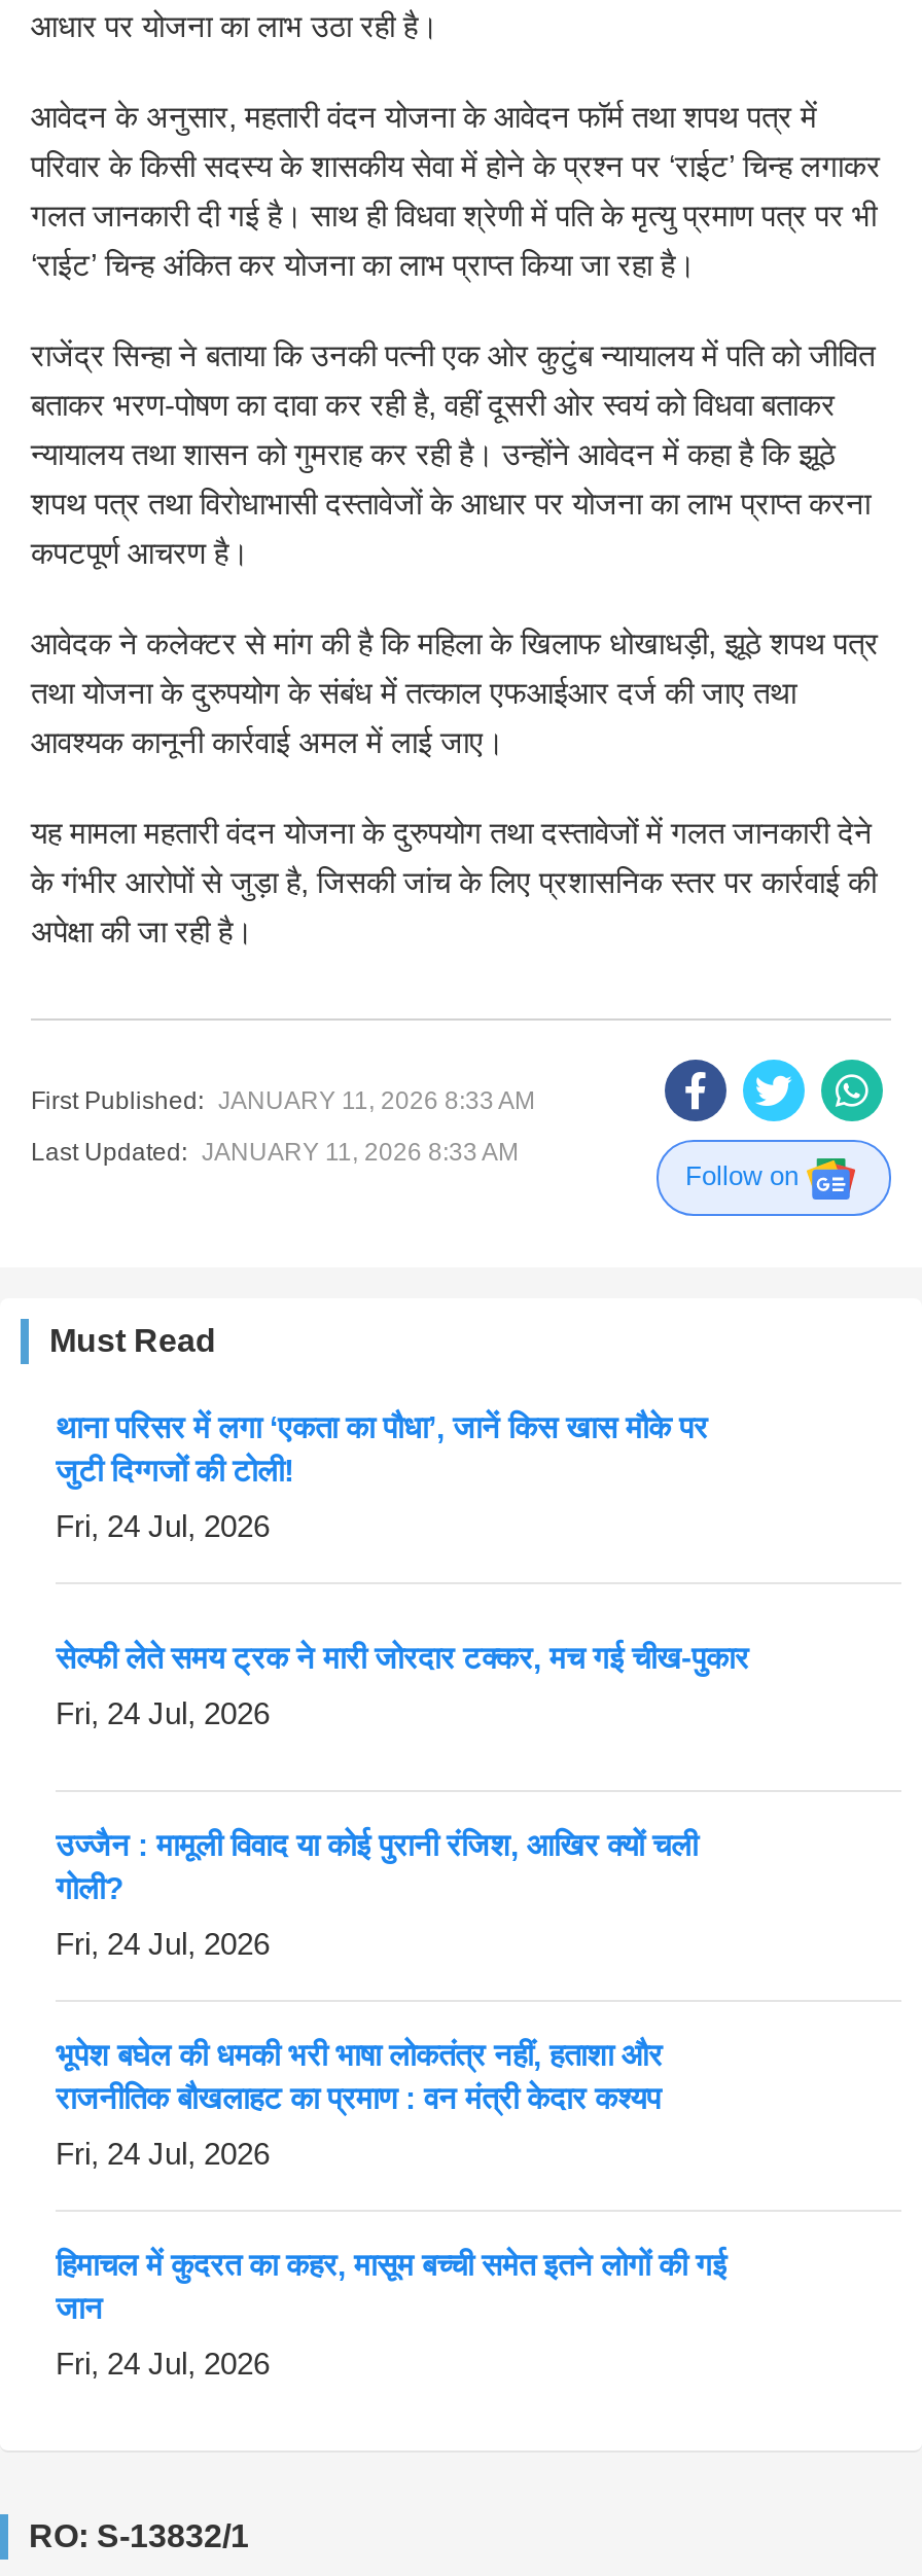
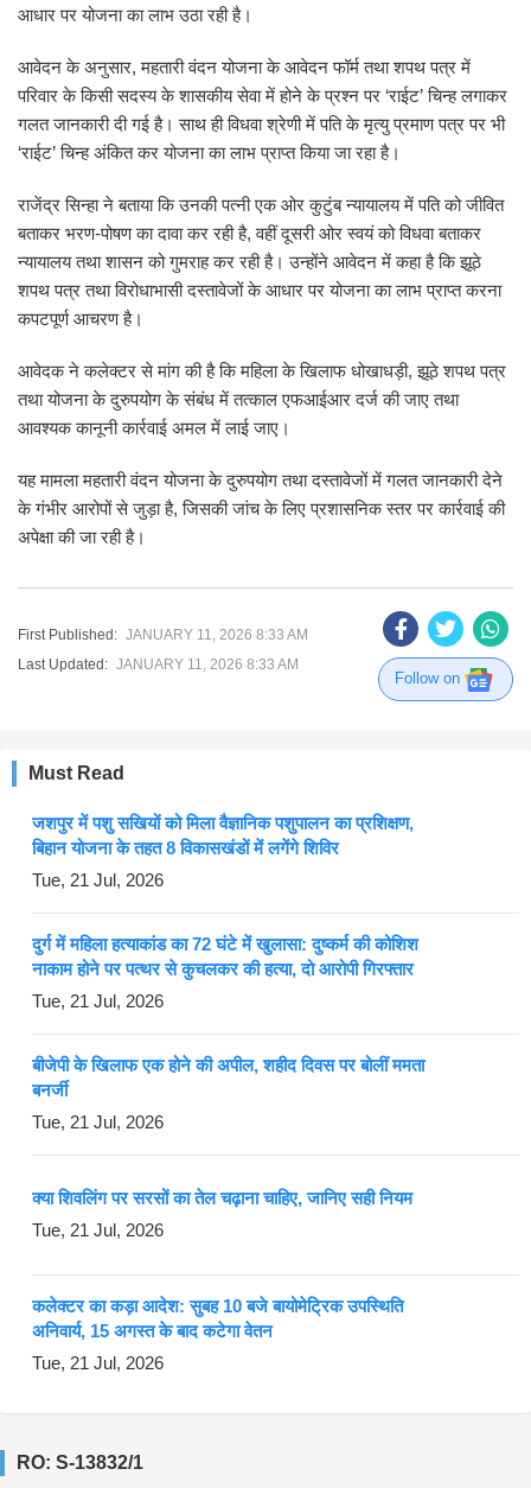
[56,1409,708,1487] थाना परिसर में लगा ‘एकता का पौधा’, जानें किस खास मौके पर | जुटी दिग्गजों की टोली! -> [32,812,414,857] जशपुर में पशु सखियों को मिला वैज्ञानिक पशुपालन का प्रशिक्षण, | बिहान योजना के तहत 8 विकासखंडों में लगेंगे शिविर
[56,1507,270,1542] Fri, 24 Jul, 2026 -> [32,869,164,889] Tue, 21 Jul, 2026
[56,1639,749,1674] सेल्फी लेते समय ट्रक ने मारी जोरदार टक्कर, मच गई चीख-पुकार -> [32,933,418,978] दुर्ग में महिला हत्याकांड का 72 घंटे में खुलासा: दुष्कर्म की कोशिश | नाकाम होने पर पत्थर से कुचलकर की हत्या, दो आरोपी गिरफ्तार
[56,1695,270,1730] Fri, 24 Jul, 2026 -> [32,990,164,1011] Tue, 21 Jul, 2026
[56,1826,698,1904] उज्जैन : मामूली विवाद या कोई पुरानी रंजिश, आखिर क्यों चली | गोली? -> [32,1054,424,1100] बीजेपी के खिलाफ एक होने की अपील, शहीद दिवस पर बोलीं ममता | बनर्जी
[56,1925,270,1960] Fri, 24 Jul, 2026 -> [32,1111,164,1132] Tue, 21 Jul, 2026
[56,2036,663,2114] भूपेश बघेल की धमकी भरी भाषा लोकतंत्र नहीं, हताशा और | राजनीतिक बौखलाहट का प्रमाण : वन मंत्री केदार कश्यप -> [32,1187,412,1207] क्या शिवलिंग पर सरसों का तेल चढ़ाना चाहिए, जानिए सही नियम
[56,2135,270,2170] Fri, 24 Jul, 2026 -> [32,1219,164,1240] Tue, 21 Jul, 2026
[56,2246,726,2324] हिमाचल में कुदरत का कहर, मासूम बच्ची समेत इतने लोगों की गई | जान -> [32,1295,403,1340] कलेक्टर का कड़ा आदेश: सुबह 10 बजे बायोमेट्रिक उपस्थिति | अनिवार्य, 15 अगस्त के बाद कटेगा वेतन
[56,2345,270,2380] Fri, 24 Jul, 2026 -> [32,1352,164,1372] Tue, 21 Jul, 2026

